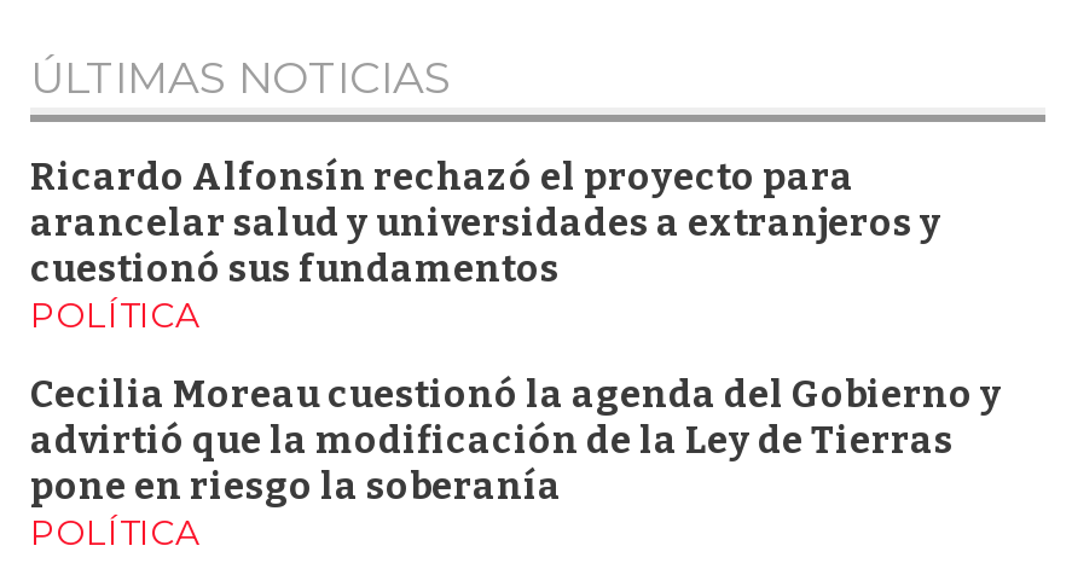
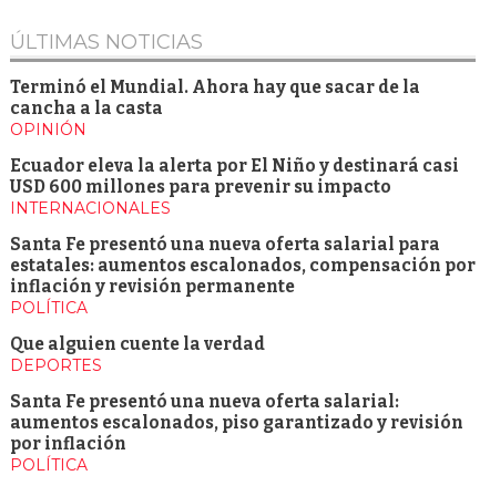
[30,157,941,292] Ricardo Alfonsín rechazó el proyecto para | arancelar salud y universidades a extranjeros y | cuestionó sus fundamentos -> [10,78,476,297] Terminó el Mundial. Ahora hay que sacar de la | cancha a la casta | OPINIÓN | Ecuador eleva la alerta por El Niño y destinará casi | USD 600 millones para prevenir su impacto | INTERNACIONALES | Santa Fe presentó una nueva oferta salarial para | estatales: aumentos escalonados, compensación por | inflación y revisión permanente
[30,374,1002,509] Cecilia Moreau cuestionó la agenda del Gobierno y | advirtió que la modificación de la Ley de Tierras | pone en riesgo la soberanía -> [10,335,463,454] Que alguien cuente la verdad | DEPORTES | Santa Fe presentó una nueva oferta salarial: | aumentos escalonados, piso garantizado y revisión | por inflación

